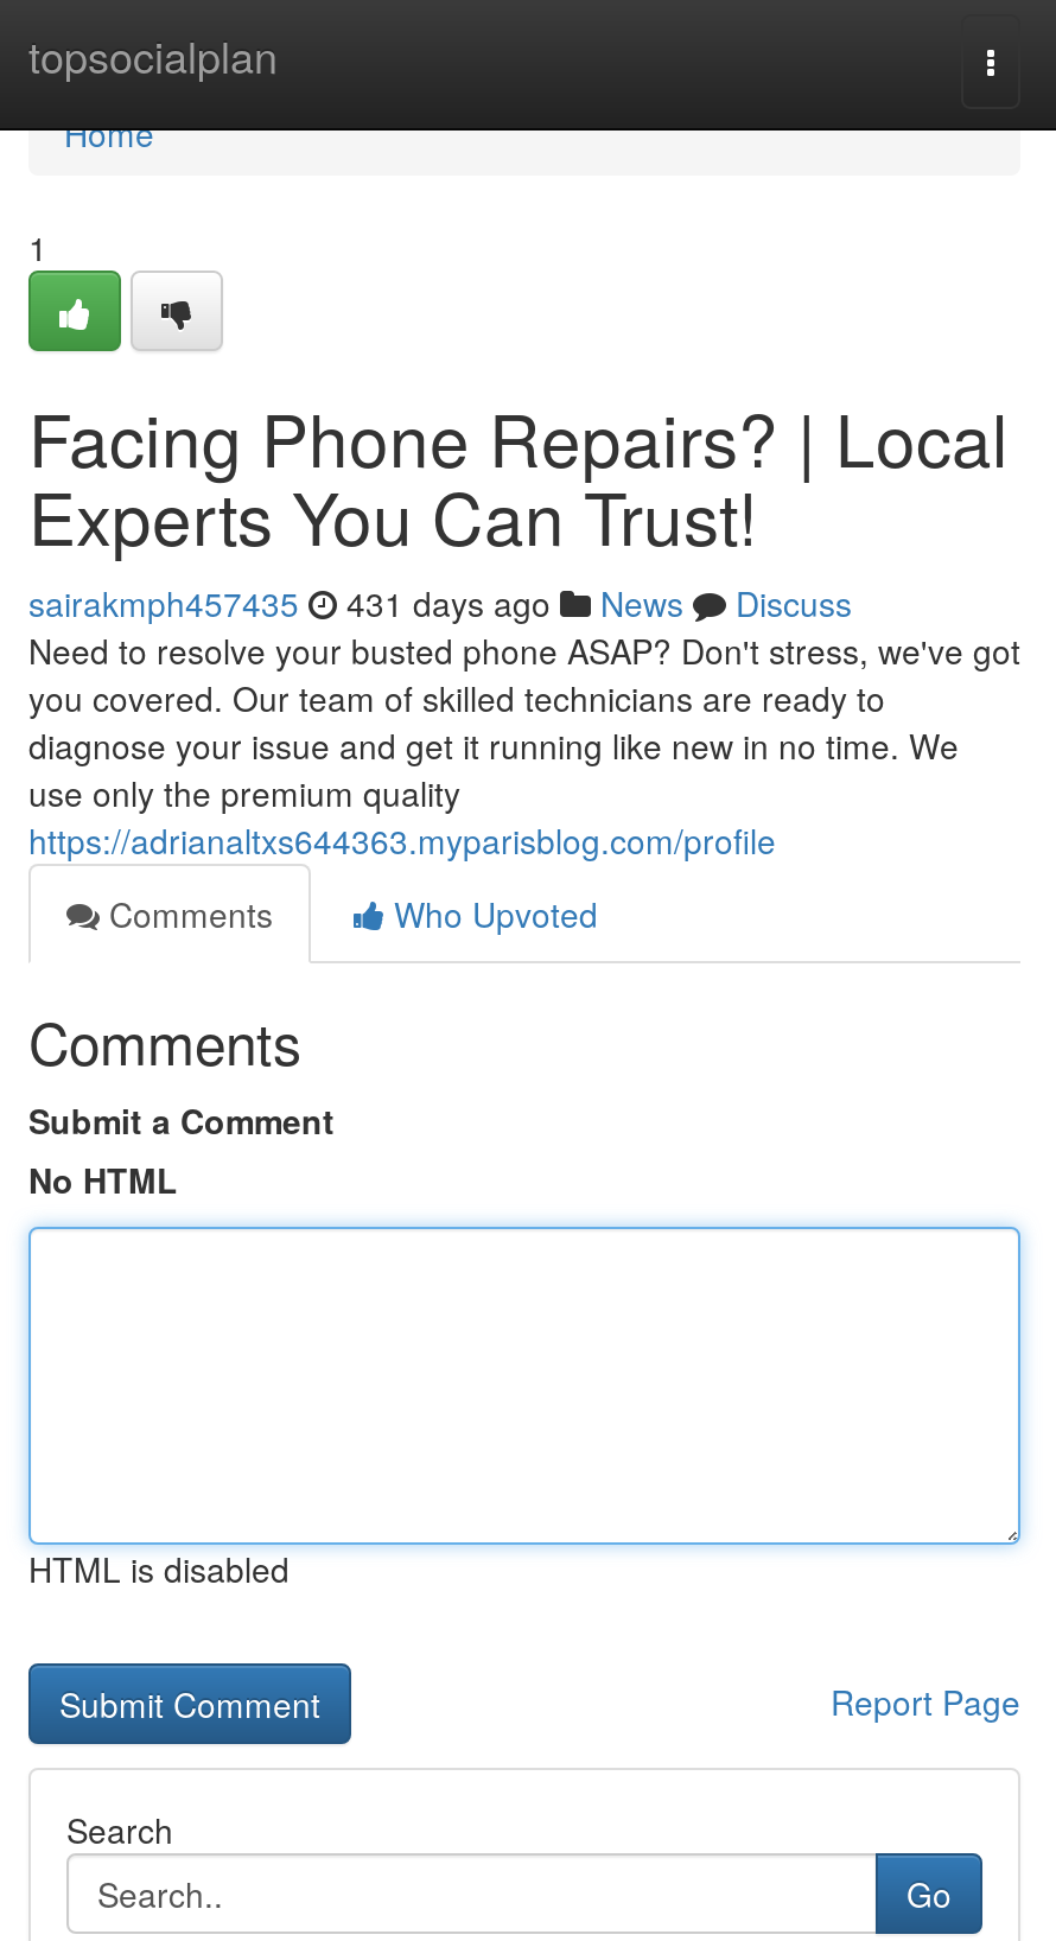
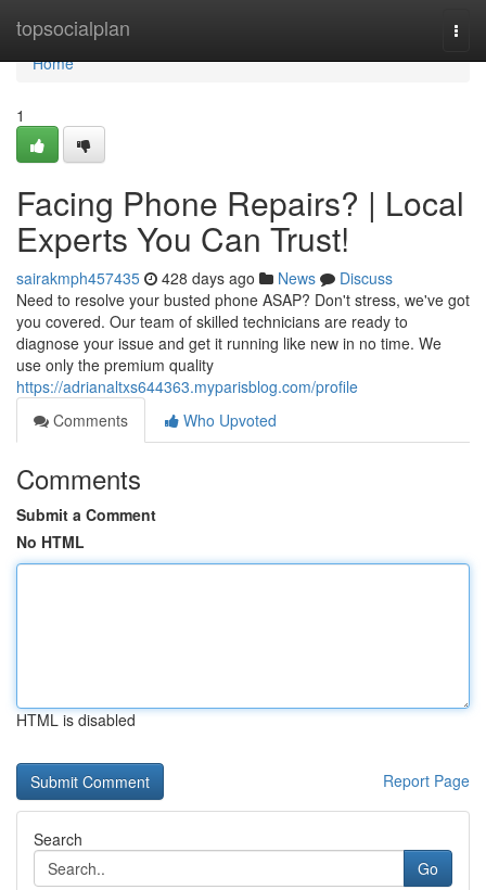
[28,579,852,626] sairakmph457435 431 days ago News Discuss -> [16,267,393,289] sairakmph457435 428 days ago News Discuss

